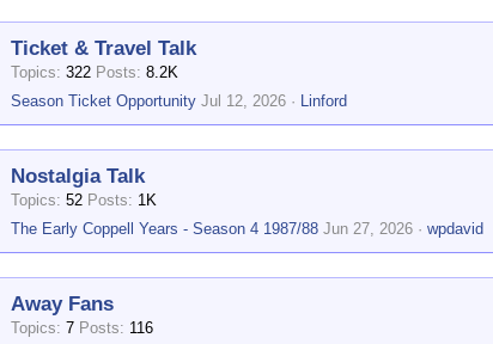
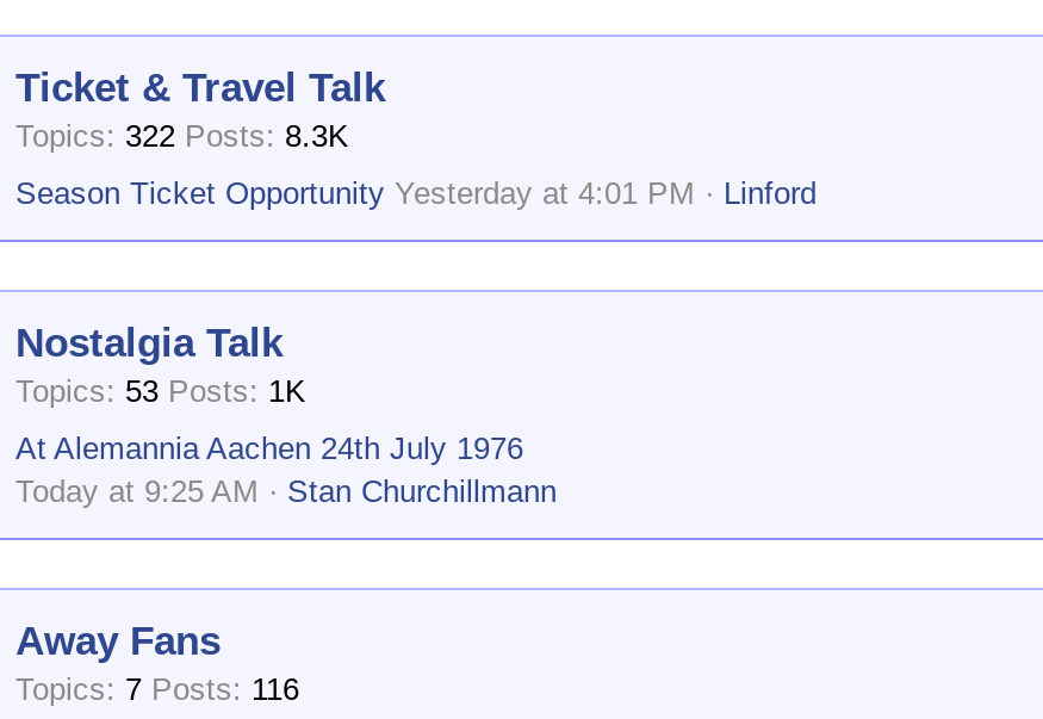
[11,63,178,81] Topics 322 Posts 8.2K -> [15,118,349,154] Topics 322 Posts 8.3K
[11,92,286,110] Season Ticket Opportunity Jul 12, 2026 -> [15,175,695,211] Season Ticket Opportunity Yesterday at 4:01 PM
[11,191,157,209] Topics 52 Posts 1K -> [15,373,306,409] Topics 53 Posts 1K
[11,220,483,238] The Early Coppell Years - Season 4 1987/88 Jun 27, 2026 | wpdavid -> [15,430,557,509] At Alemannia Aachen 24th July 1976 | Today at 9:25 AM | Stan Churchillmann

